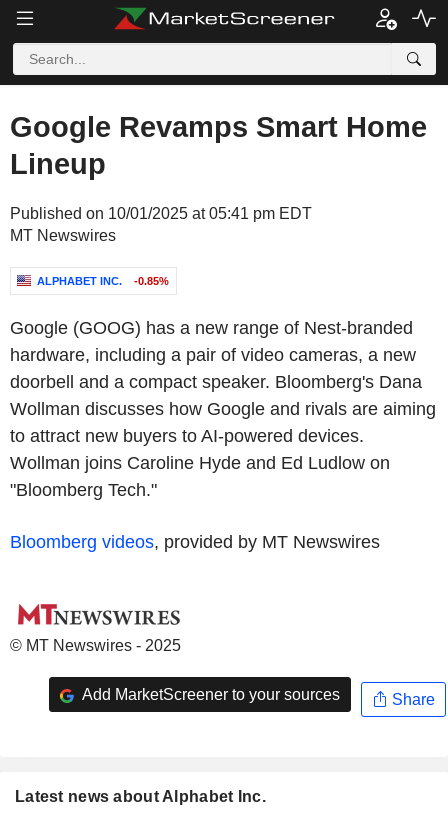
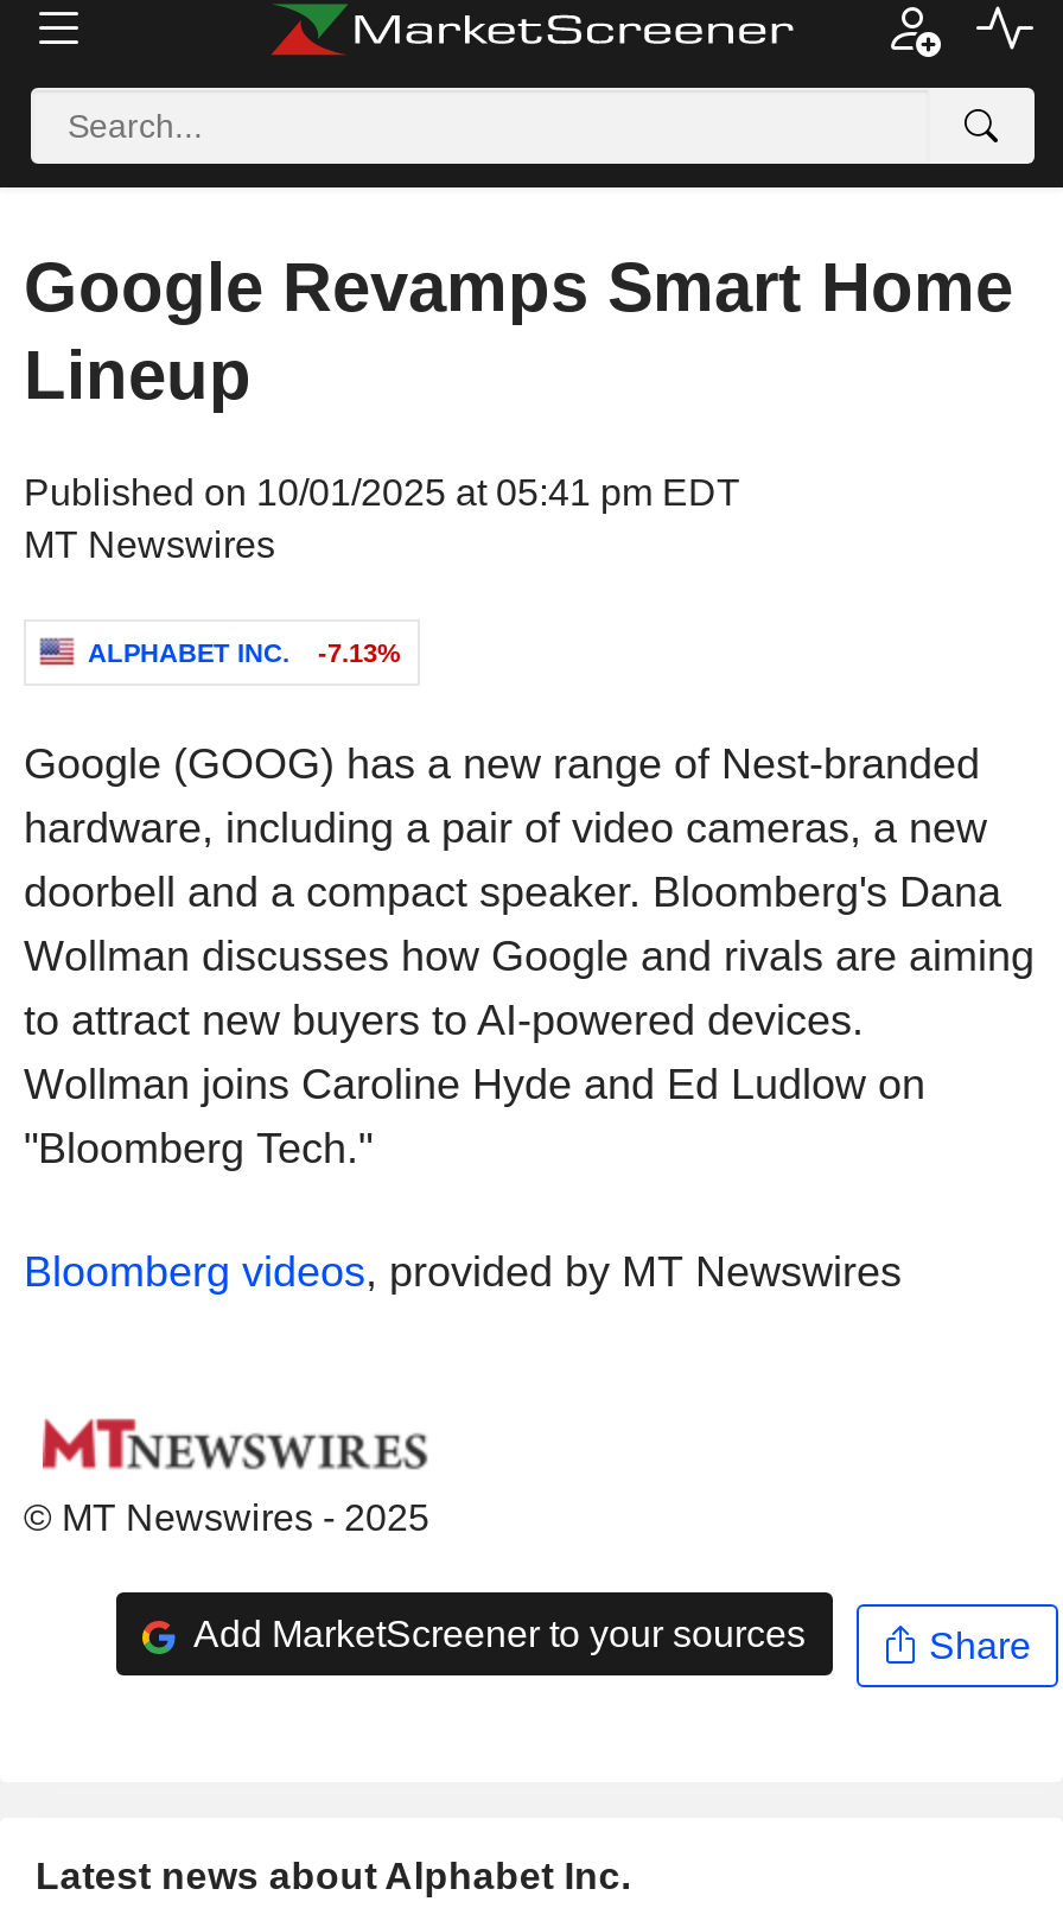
[37,275,169,287] ALPHABET INC. -0.85% -> [88,638,401,667] ALPHABET INC. -7.13%

